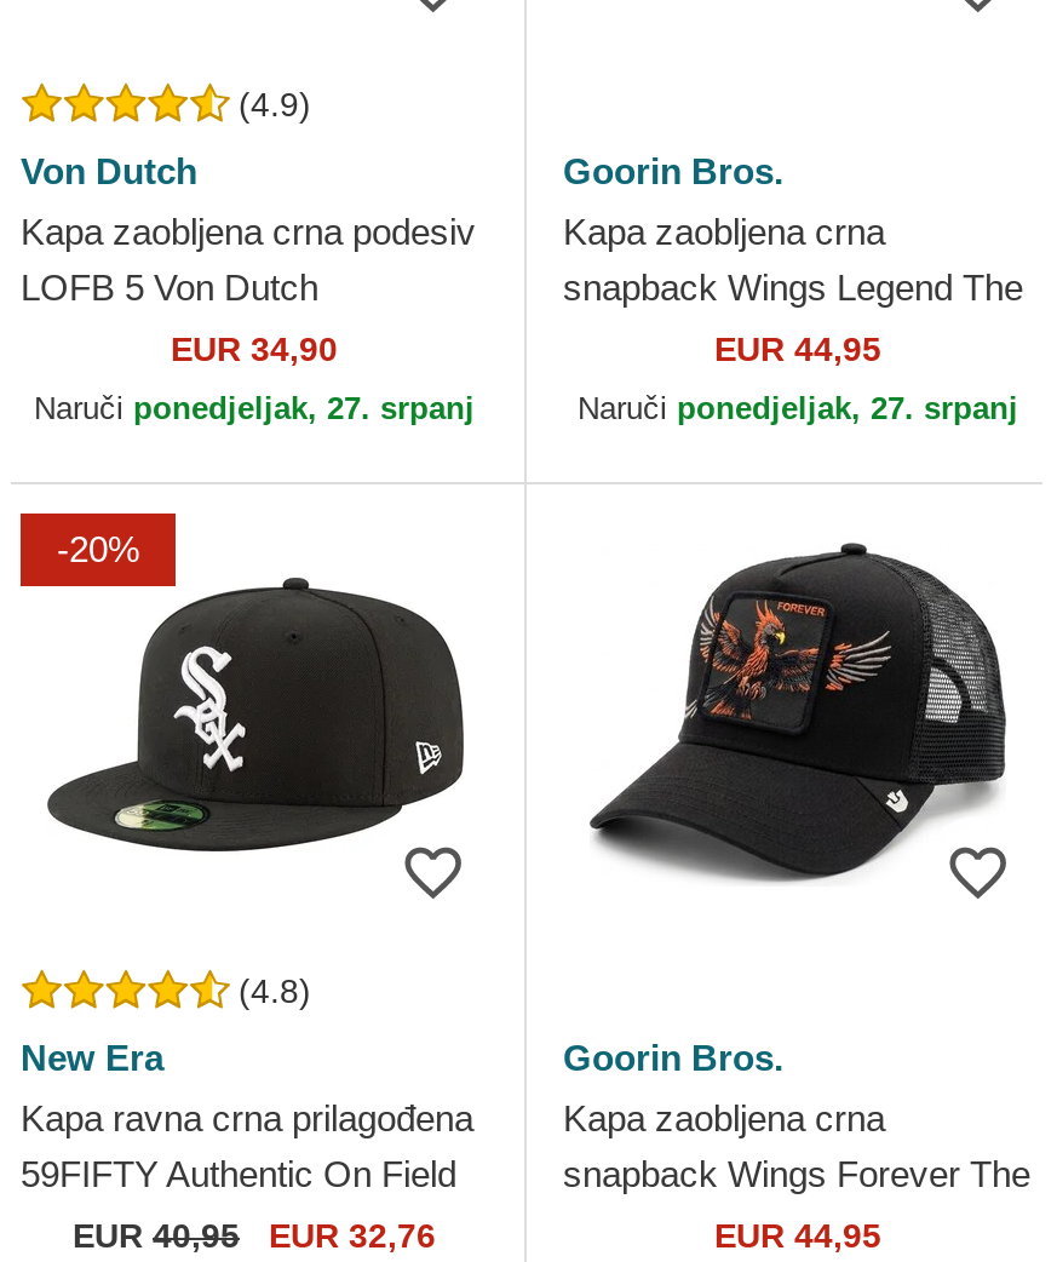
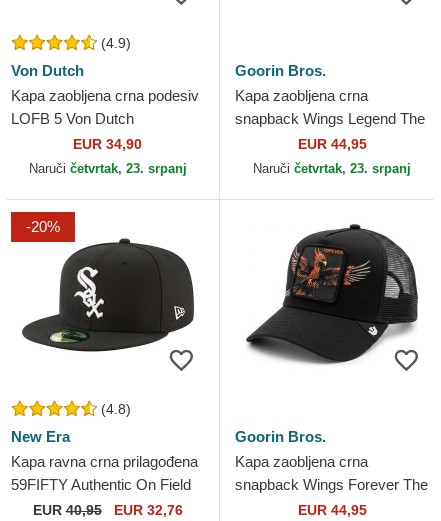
[34,390,475,426] Naruči ponedjeljak, 27. srpanj -> [28,161,186,176] Naruči četvrtak, 23. srpanj
[578,390,1018,426] Naruči ponedjeljak, 27. srpanj -> [253,161,411,176] Naruči četvrtak, 23. srpanj

